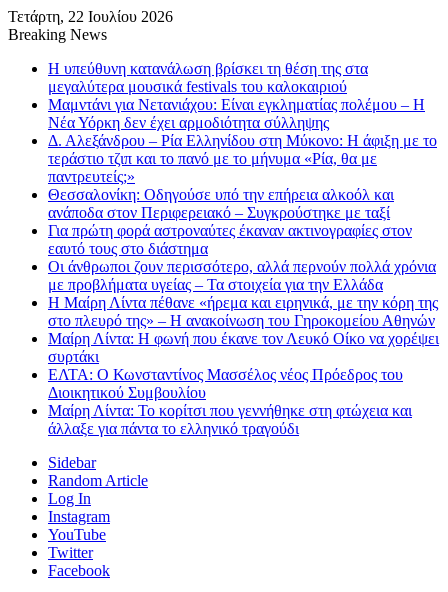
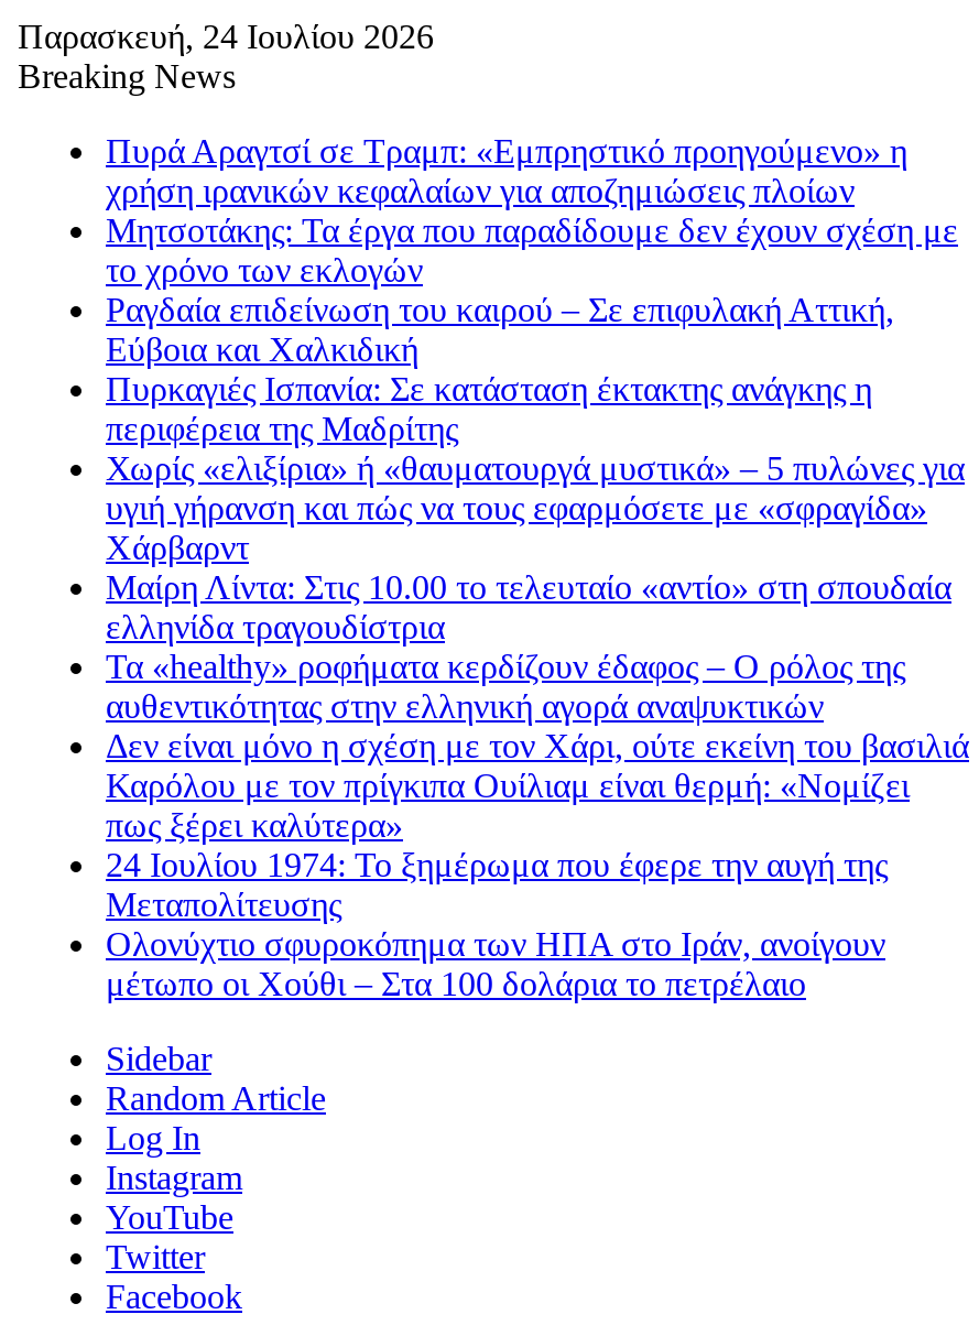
[8,8,173,25] Τετάρτη, 22 Ιουλίου 2026 -> [18,18,434,55] Παρασκευή, 24 Ιουλίου 2026
[48,60,439,437] Η υπεύθυνη κατανάλωση βρίσκει τη θέση της στα | μεγαλύτερα μουσικά festivals του καλοκαιριού | Μαμντάνι για Νετανιάχου: Eίναι εγκληματίας πολέμου – H | Nέα Υόρκη δεν έχει αρμοδιότητα σύλληψης | Δ. Αλεξάνδρου – Ρία Ελληνίδου στη Μύκονο: Η άφιξη με το | τεράστιο τζιπ και το πανό με το μήνυμα «Ρία, θα με | παντρευτείς;» | Θεσσαλονίκη: Οδηγούσε υπό την επήρεια αλκοόλ και | ανάποδα στον Περιφερειακό – Συγκρούστηκε με ταξί | Για πρώτη φορά αστροναύτες έκαναν ακτινογραφίες στον | εαυτό τους στο διάστημα | Οι άνθρωποι ζουν περισσότερο, αλλά περνούν πολλά χρόνια | με προβλήματα υγείας – Τα στοιχεία για την Ελλάδα | Η Μαίρη Λίντα πέθανε «ήρεμα και ειρηνικά, με την κόρη της | στο πλευρό της» – Η ανακοίνωση του Γηροκομείου Αθηνών | Μαίρη Λίντα: Η φωνή που έκανε τον Λευκό Οίκο να χορέψει | συρτάκι | ΕΛΤΑ: Ο Κωνσταντίνος Μασσέλος νέος Πρόεδρος του | Διοικητικού Συμβουλίου | Μαίρη Λίντα: Το κορίτσι που γεννήθηκε στη φτώχεια και | άλλαξε για πάντα το ελληνικό τραγούδι -> [106,132,969,1002] Πυρά Αραγτσί σε Τραμπ: «Εμπρηστικό προηγούμενο» η | χρήση ιρανικών κεφαλαίων για αποζημιώσεις πλοίων | Μητσοτάκης: Τα έργα που παραδίδουμε δεν έχουν σχέση με | το χρόνο των εκλογών | Ραγδαία επιδείνωση του καιρού – Σε επιφυλακή Αττική, | Εύβοια και Χαλκιδική | Πυρκαγιές Ισπανία: Σε κατάσταση έκτακτης ανάγκης η | περιφέρεια της Μαδρίτης | Χωρίς «ελιξίρια» ή «θαυματουργά μυστικά» – 5 πυλώνες για | υγιή γήρανση και πώς να τους εφαρμόσετε με «σφραγίδα» | Χάρβαρντ | Μαίρη Λίντα: Στις 10.00 το τελευταίο «αντίο» στη σπουδαία | ελληνίδα τραγουδίστρια | Τα «healthy» ροφήματα κερδίζουν έδαφος – Ο ρόλος της | αυθεντικότητας στην ελληνική αγορά αναψυκτικών | Δεν είναι μόνο η σχέση με τον Χάρι, ούτε εκείνη του βασιλιά | Καρόλου με τον πρίγκιπα Ουίλιαμ είναι θερμή: «Νομίζει | πως ξέρει καλύτερα» | 24 Ιουλίου 1974: Το ξημέρωμα που έφερε την αυγή της | Μεταπολίτευσης | Ολονύχτιο σφυροκόπημα των ΗΠΑ στο Ιράν, ανοίγουν | μέτωπο οι Χούθι – Στα 100 δολάρια το πετρέλαιο

